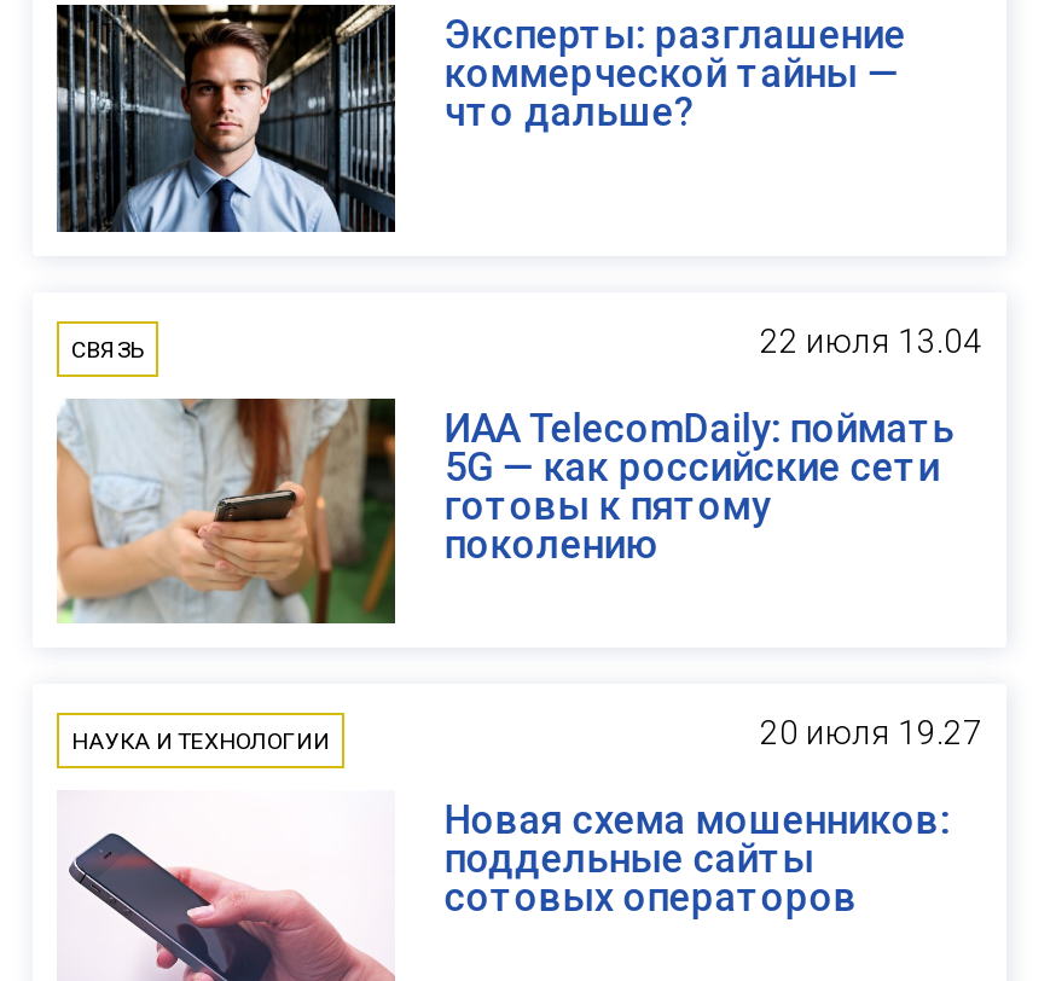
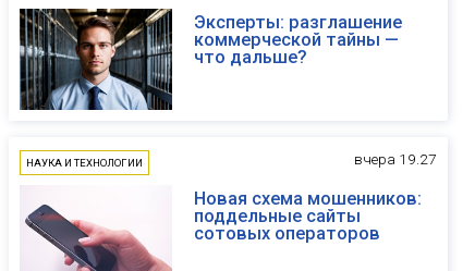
[54,320,982,627] [image] | СВЯЗЬ | 22 июля 13.04 | ИАА TelecomDaily: поймать | 5G — как российские сети | готовы к пятому | поколению -> none
[760,713,982,752] 20 июля 19.27 -> [354,150,437,168] вчера 19.27

